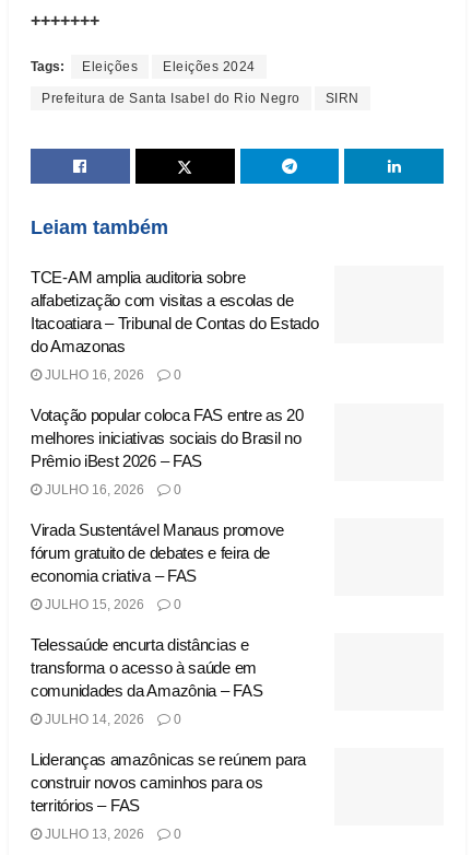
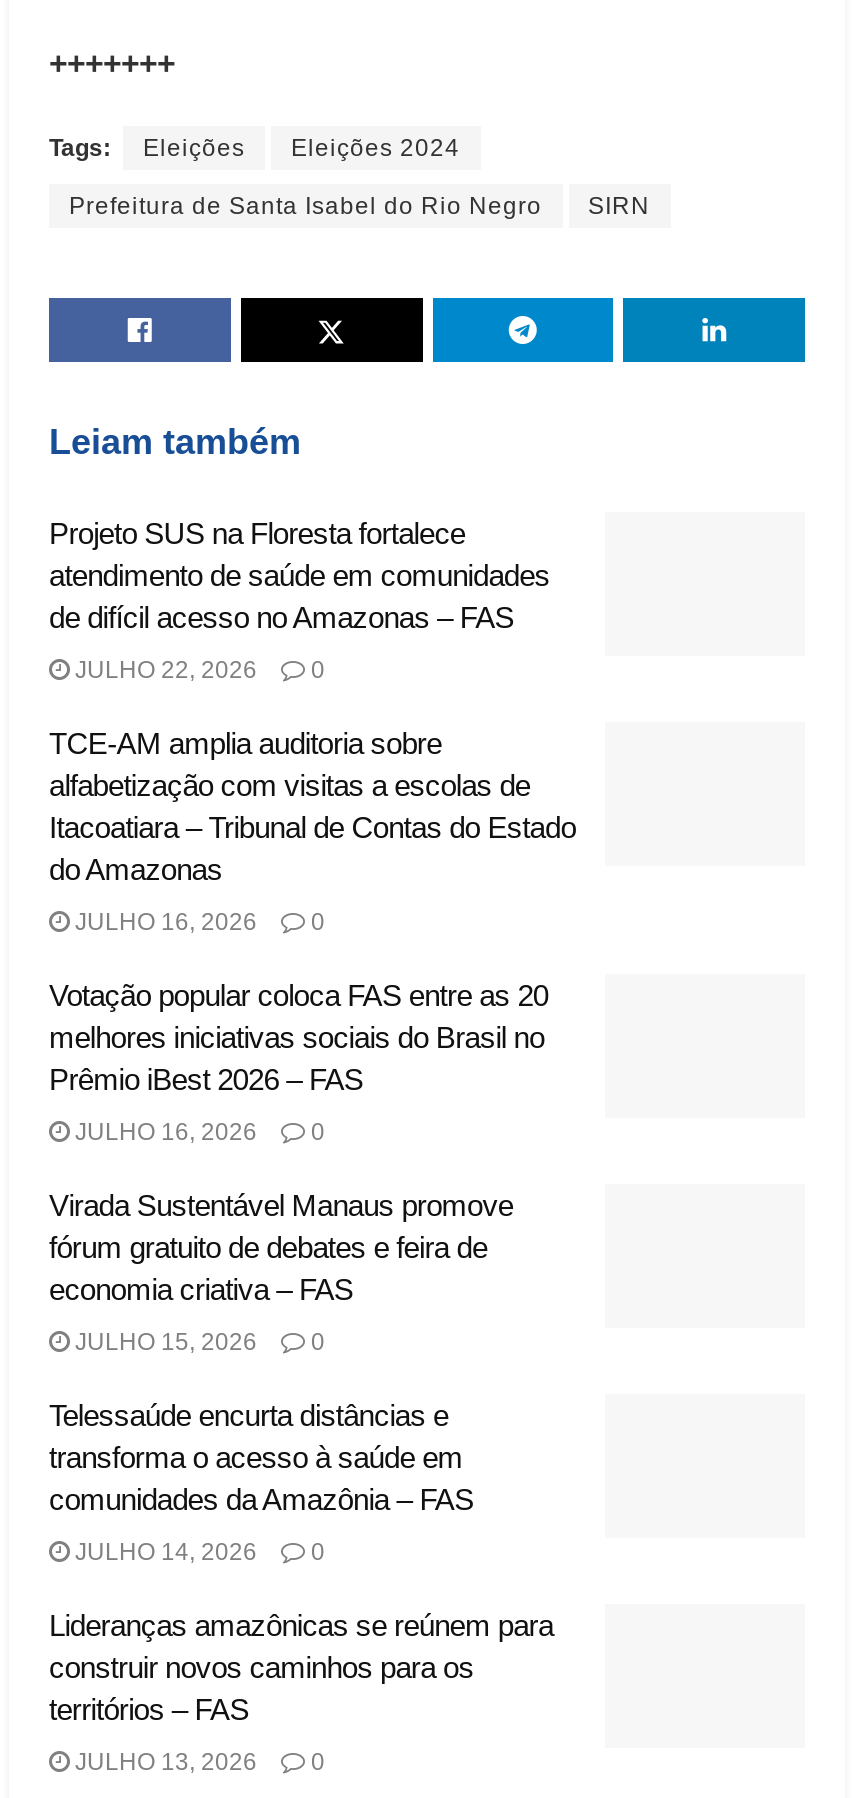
none -> [49,517,550,685] Projeto SUS na Floresta fortalece | atendimento de saúde em comunidades | de difícil acesso no Amazonas – FAS | JULHO 22, 2026 | 0

